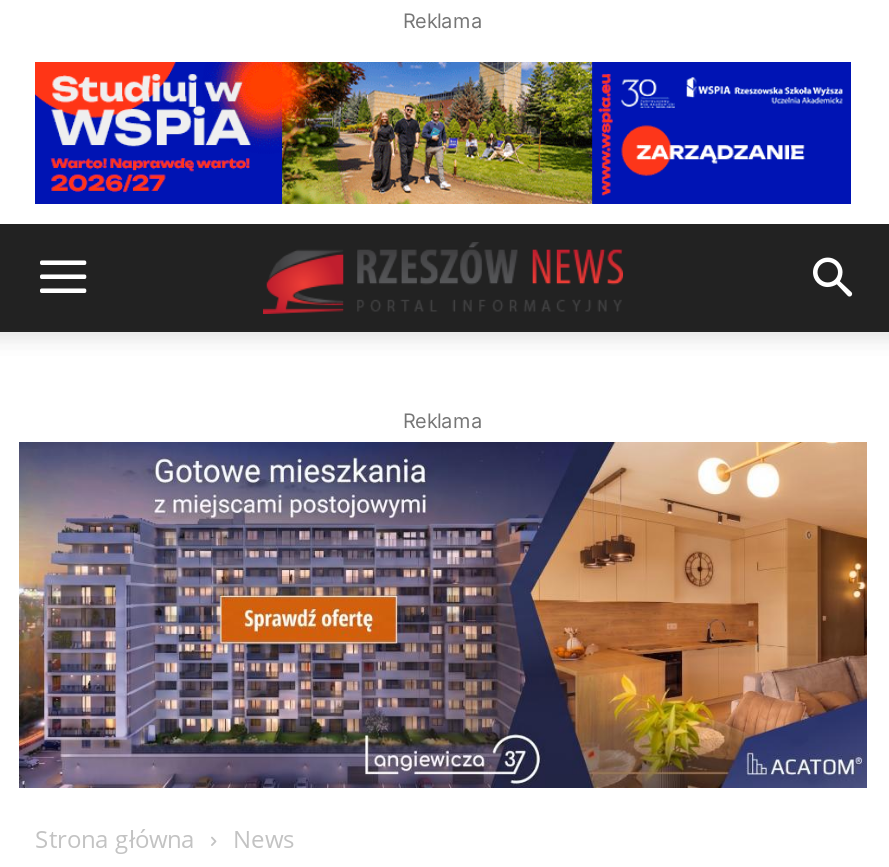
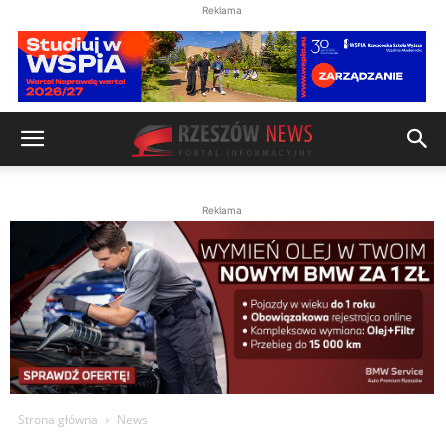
[17,440,869,790] [image] -> [9,220,435,395] [image]

